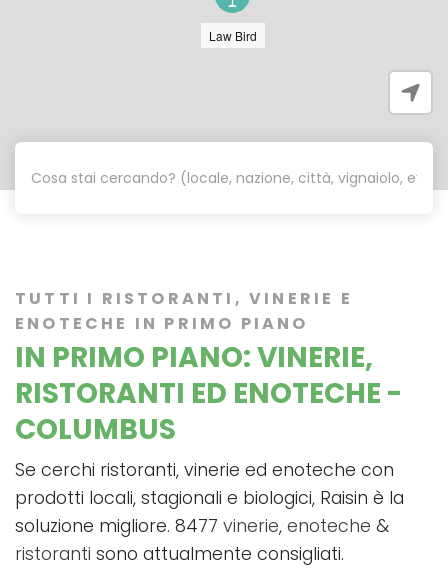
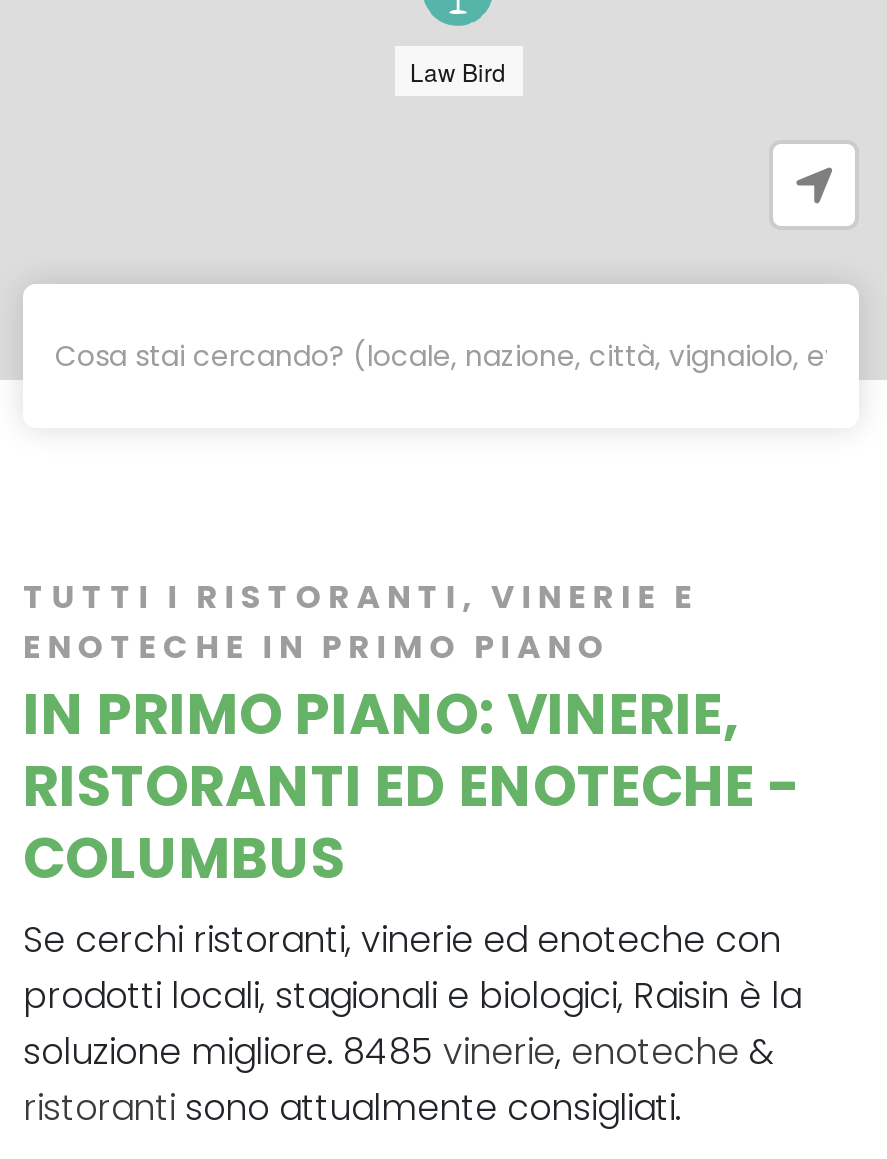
[15,514,389,538] soluzione migliore. 8477 vinerie, enoteche & -> [23,1028,775,1076] soluzione migliore. 8485 vinerie, enoteche &

